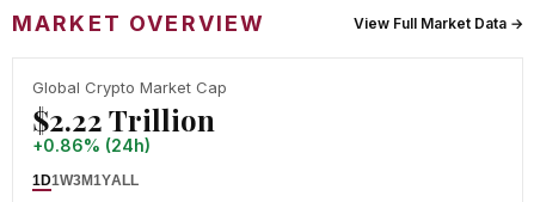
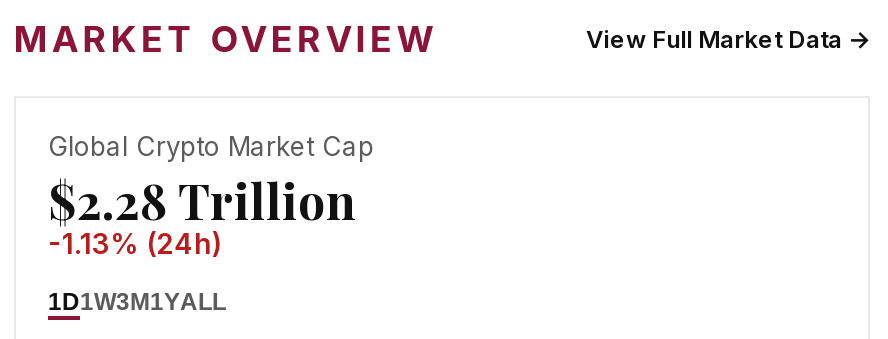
[32,101,215,139] $2.22 Trillion -> [48,168,356,232] $2.28 Trillion
[32,135,151,156] +0.86% (24h) -> [48,226,222,260] -1.13% (24h)

